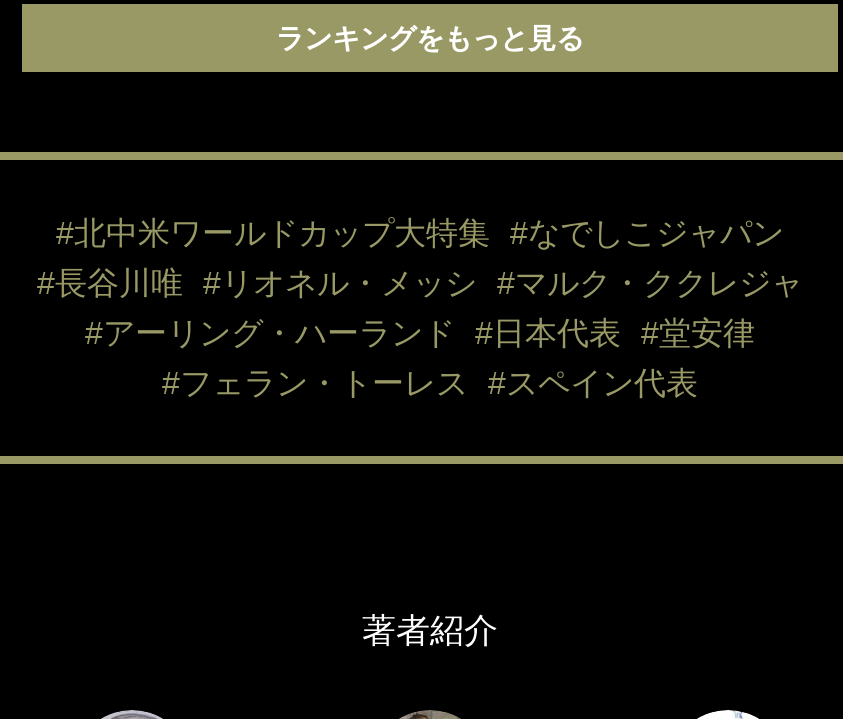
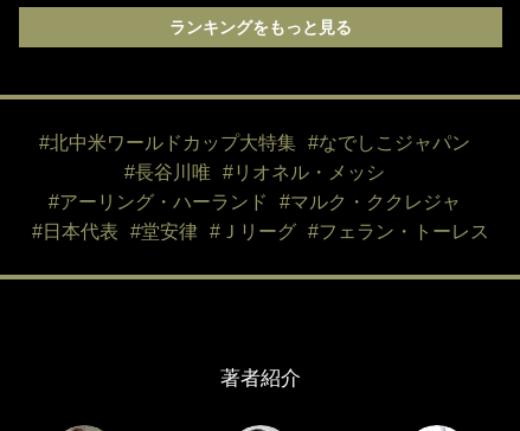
[37,265,803,299] #長谷川唯 #リオネル・メッシ #マルク・ククレジャ -> [124,162,385,183] #長谷川唯 #リオネル・メッシ
[85,315,755,349] #アーリング・ハーランド #日本代表 #堂安律 -> [49,192,461,212] #アーリング・ハーランド #マルク・ククレジャ
[162,365,698,399] #フェラン・トーレス #スペイン代表 -> [32,222,489,242] #日本代表 #堂安律 #Ｊリーグ #フェラン・トーレス

